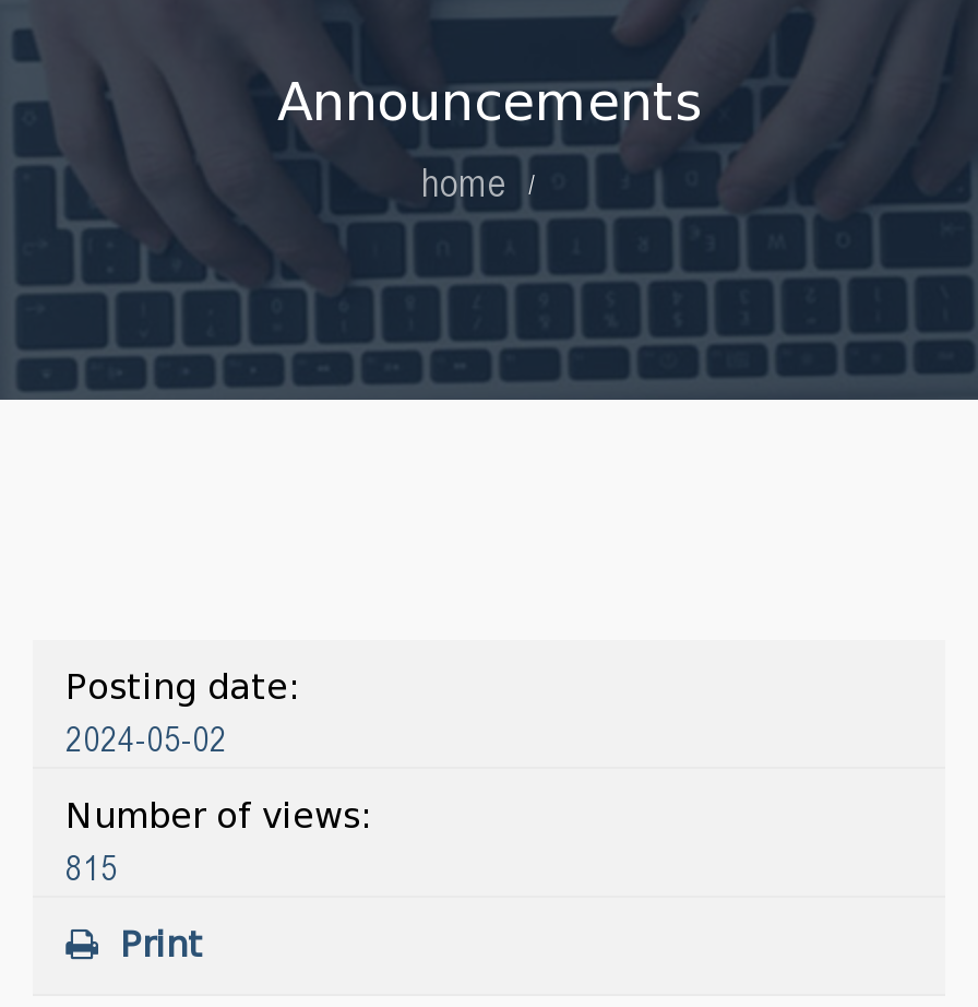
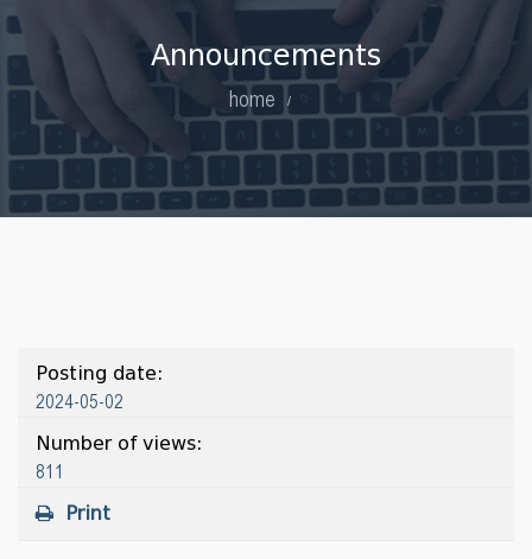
[65,848,118,889] 815 -> [36,460,64,483] 811

